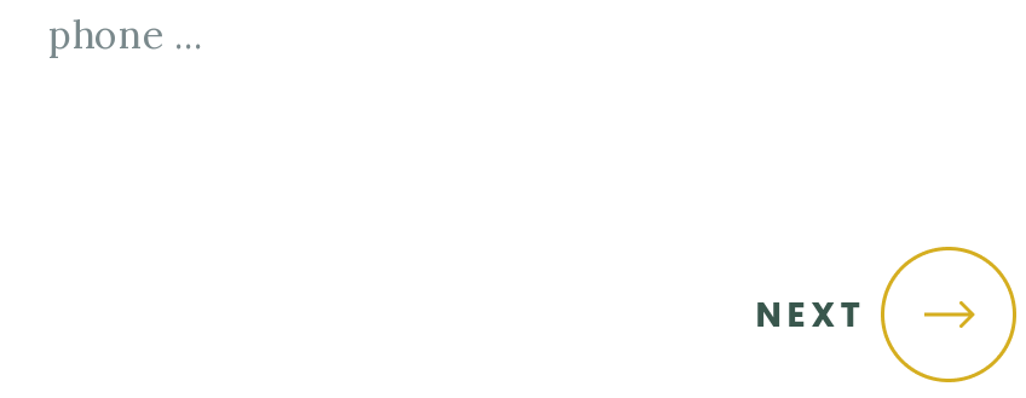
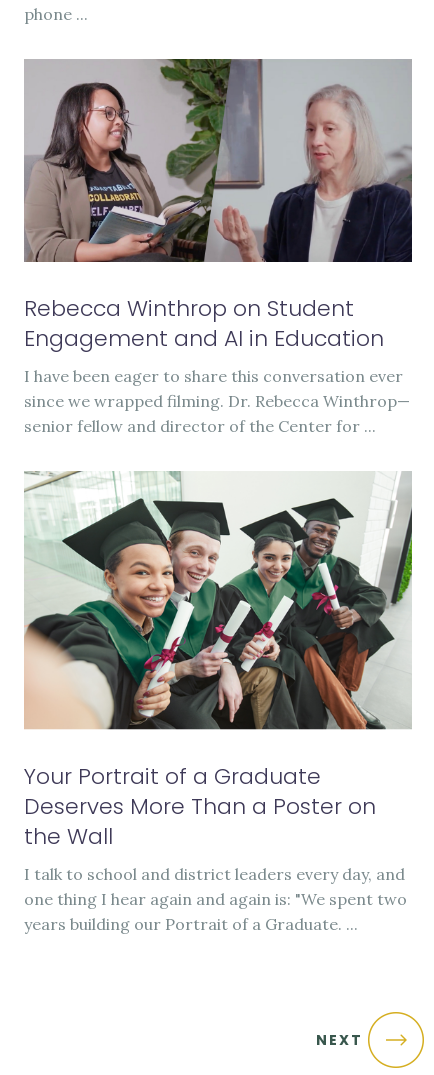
none -> [23,58,413,436] [image] | Rebecca Winthrop on Student | Engagement and AI in Education | I have been eager to share this conversation ever | since we wrapped filming. Dr. Rebecca Winthrop— | senior fellow and director of the Center for ...
none -> [23,470,413,934] [image] | Your Portrait of a Graduate | Deserves More Than a Poster on | the Wall | I talk to school and district leaders every day, and | one thing I hear again and again is: "We spent two | years building our Portrait of a Graduate. ...

